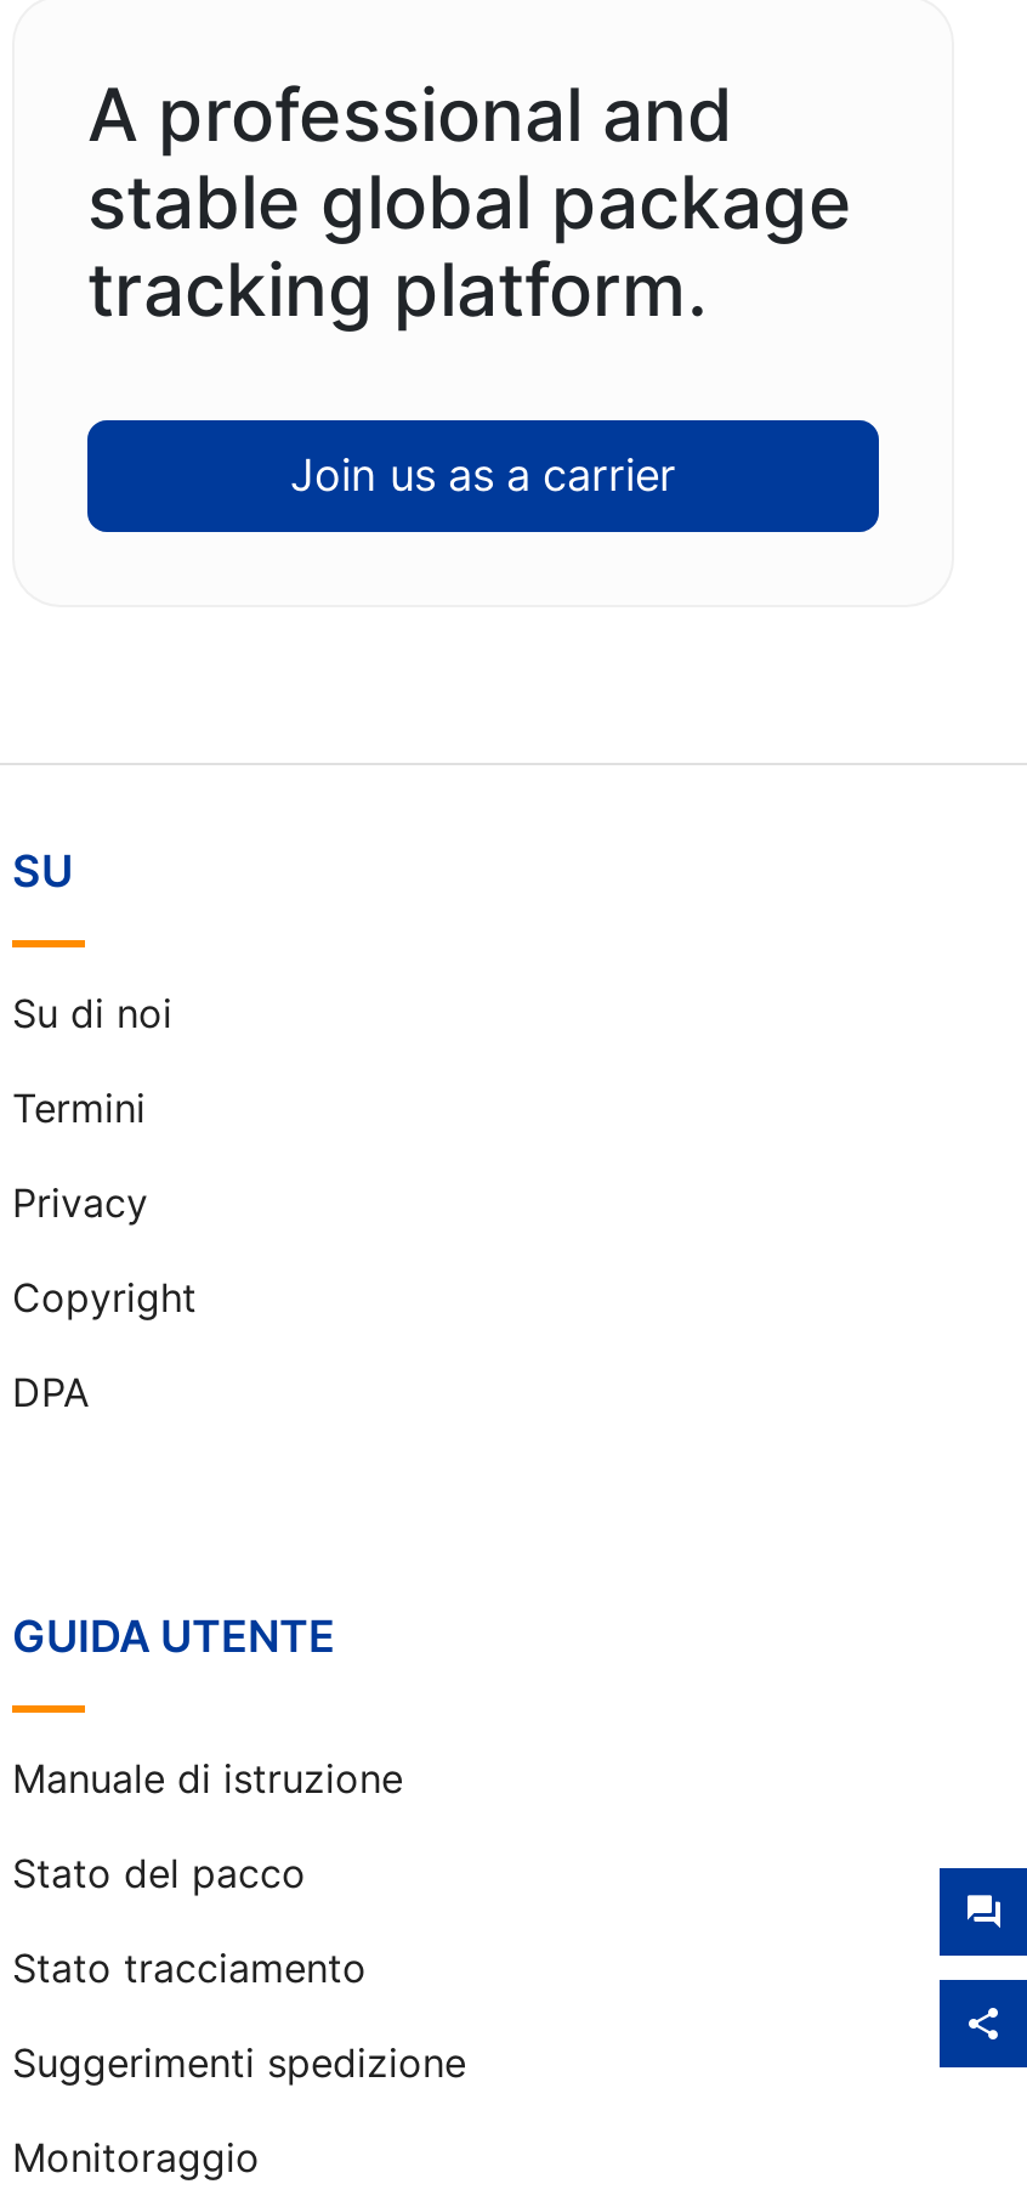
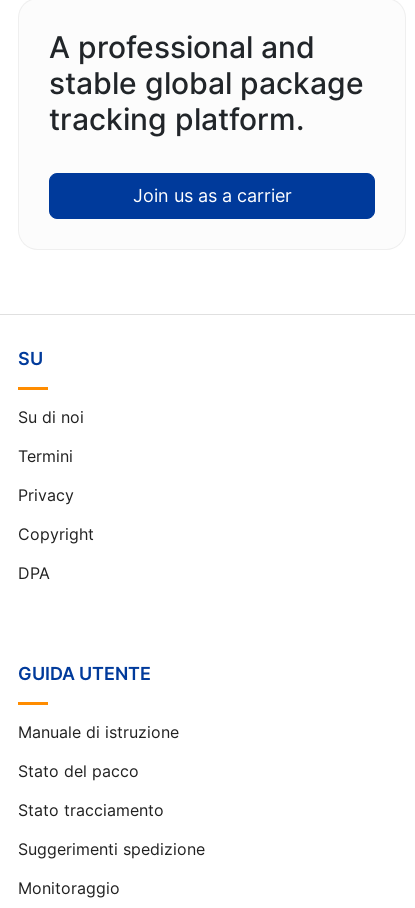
[937,1866,1020,1958] [image] -> none
[937,1977,1020,2070] [image] -> none

